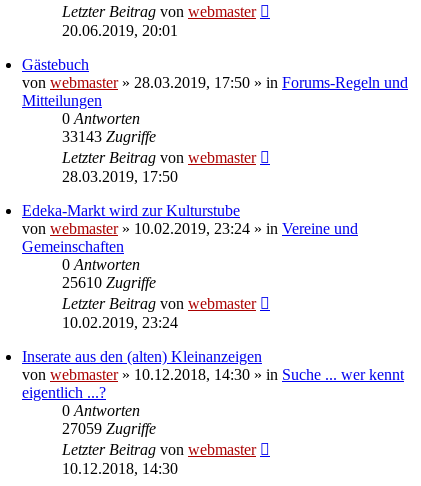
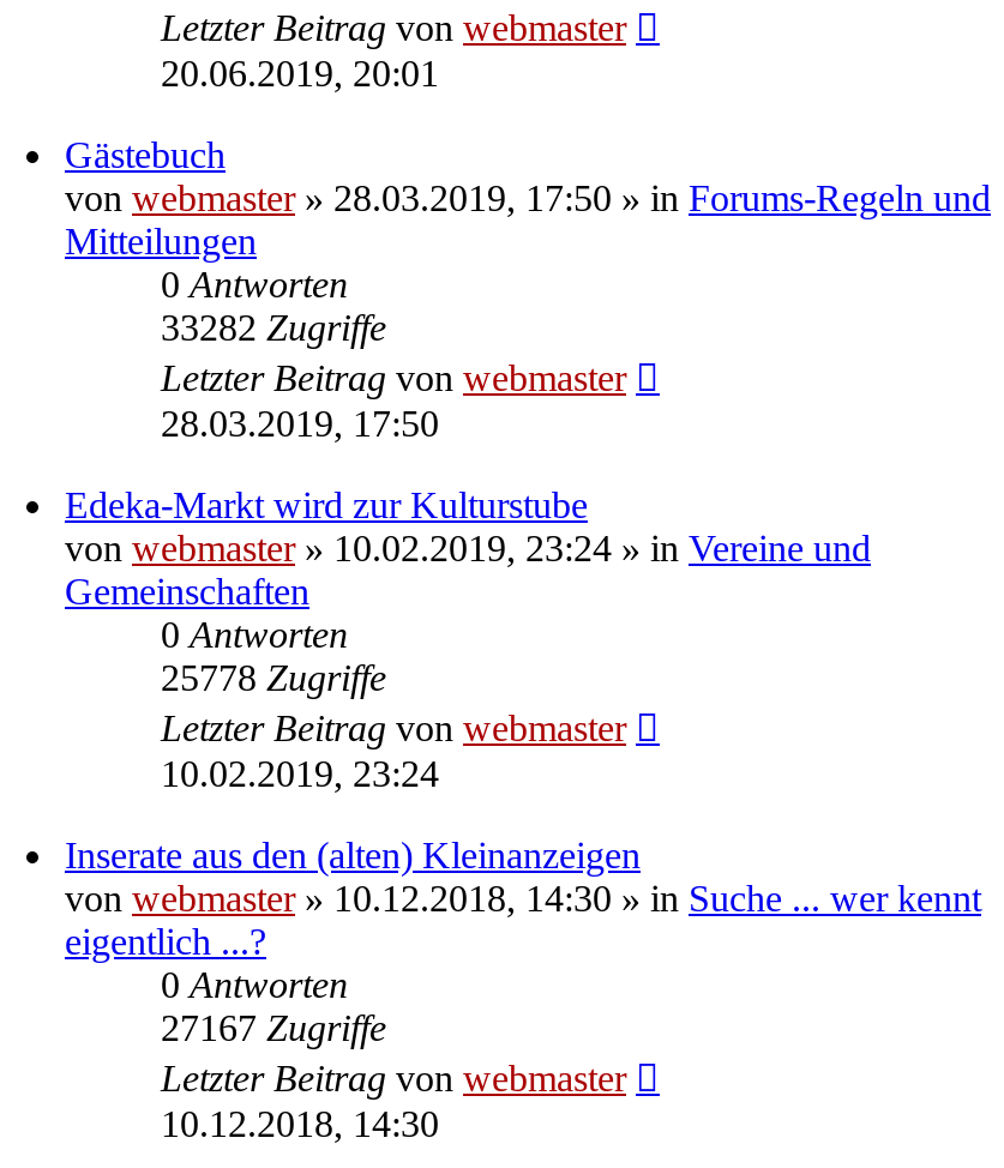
[62,128,156,145] 33143 Zugriffe -> [161,307,386,348] 33282 Zugriffe
[62,274,156,291] 25610 Zugriffe -> [161,657,386,698] 25778 Zugriffe
[62,420,156,437] 27059 Zugriffe -> [161,1007,386,1048] 27167 Zugriffe

